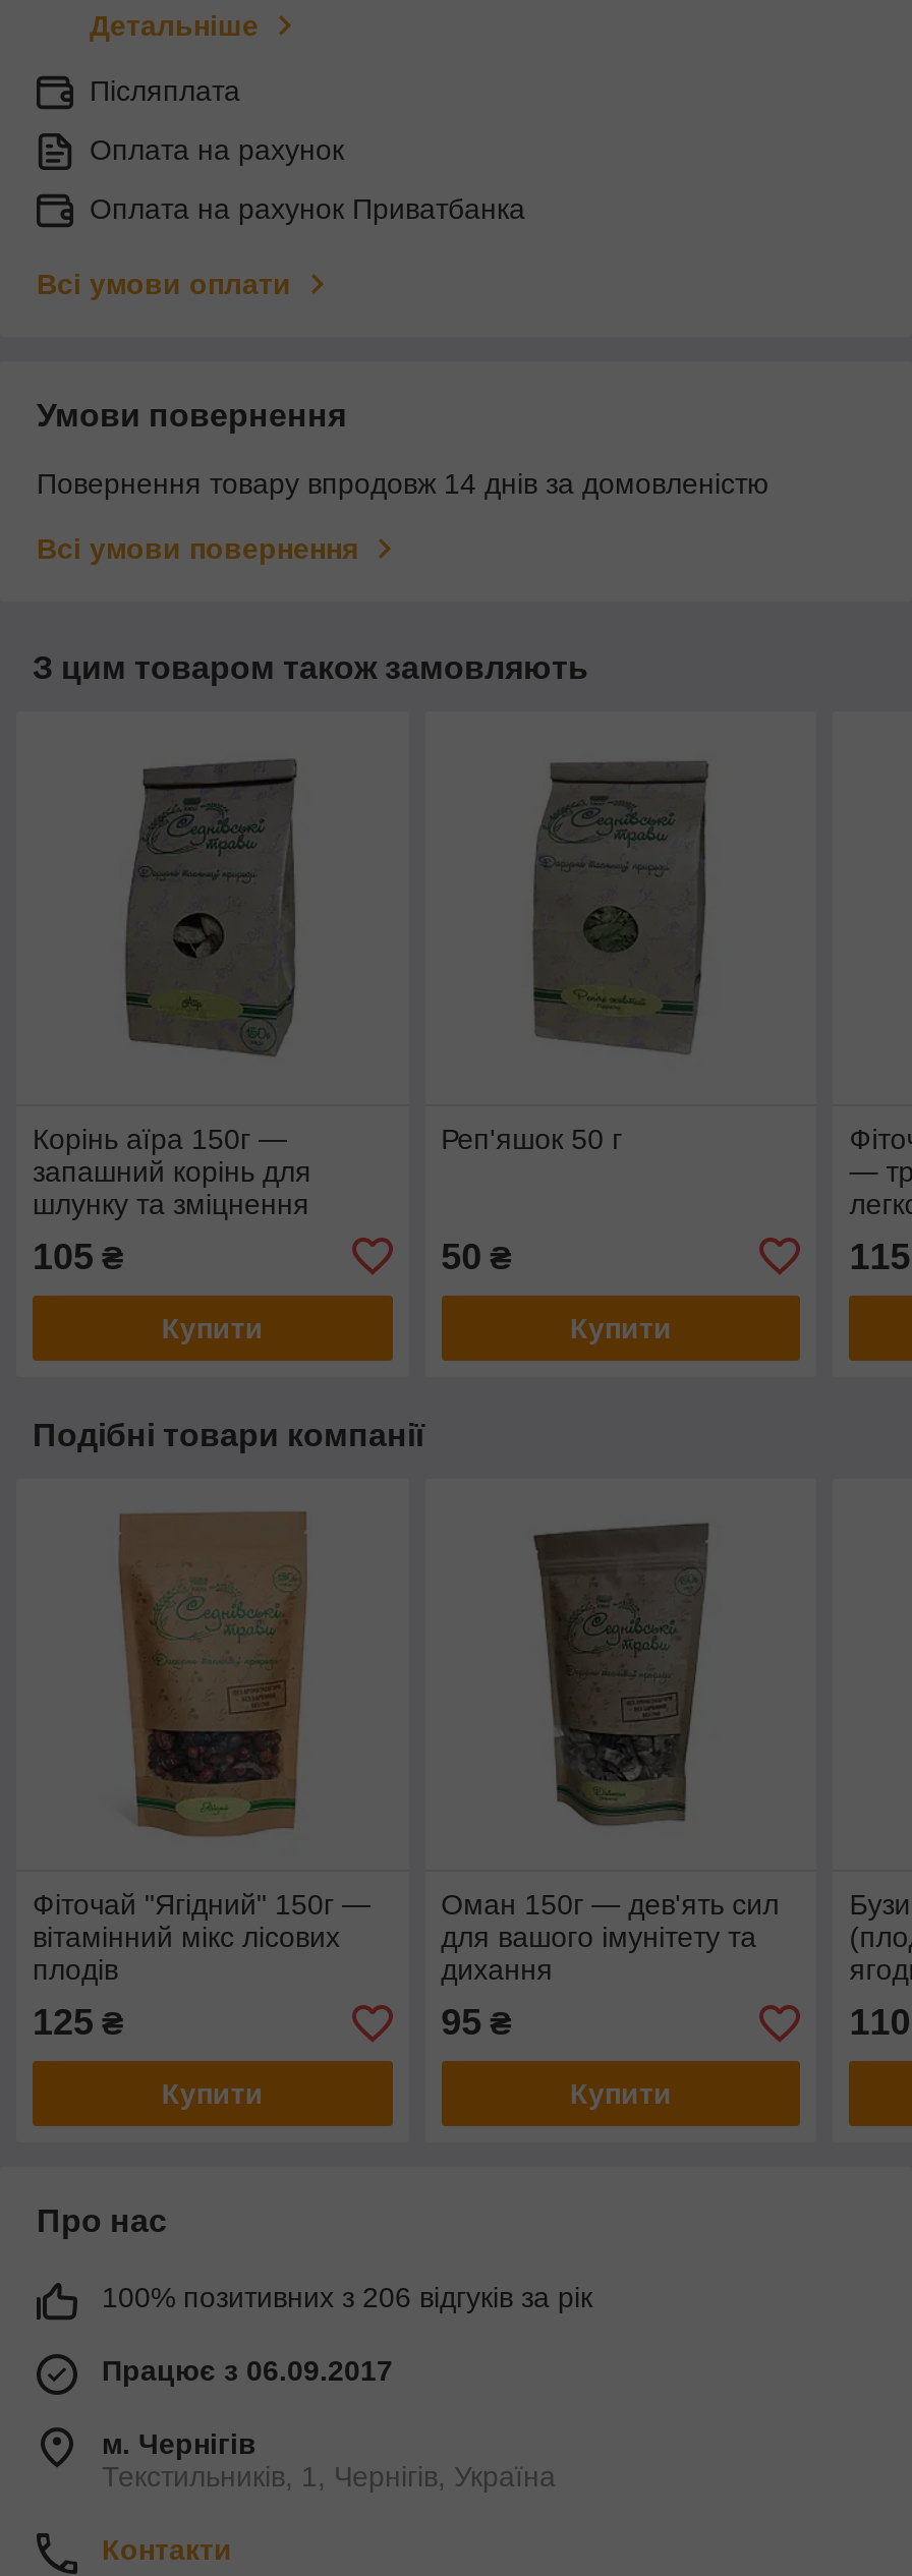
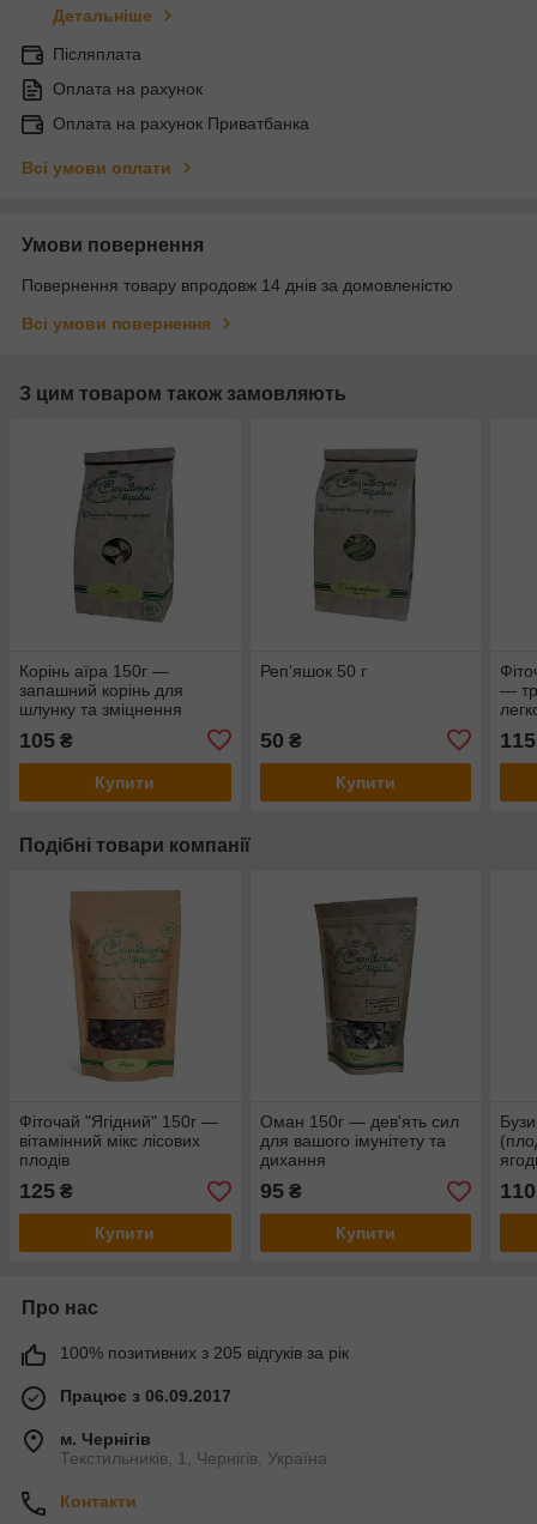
[102,2282,592,2314] 100% позитивних з 206 відгуків за рік -> [60,1344,349,1363] 100% позитивних з 205 відгуків за рік

